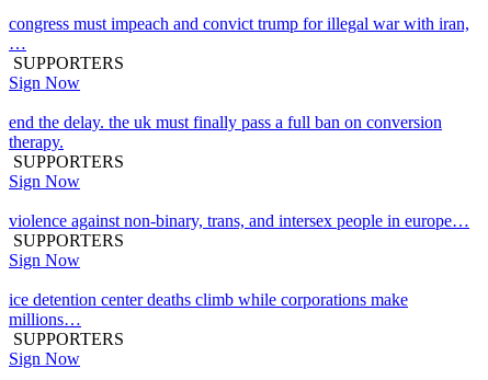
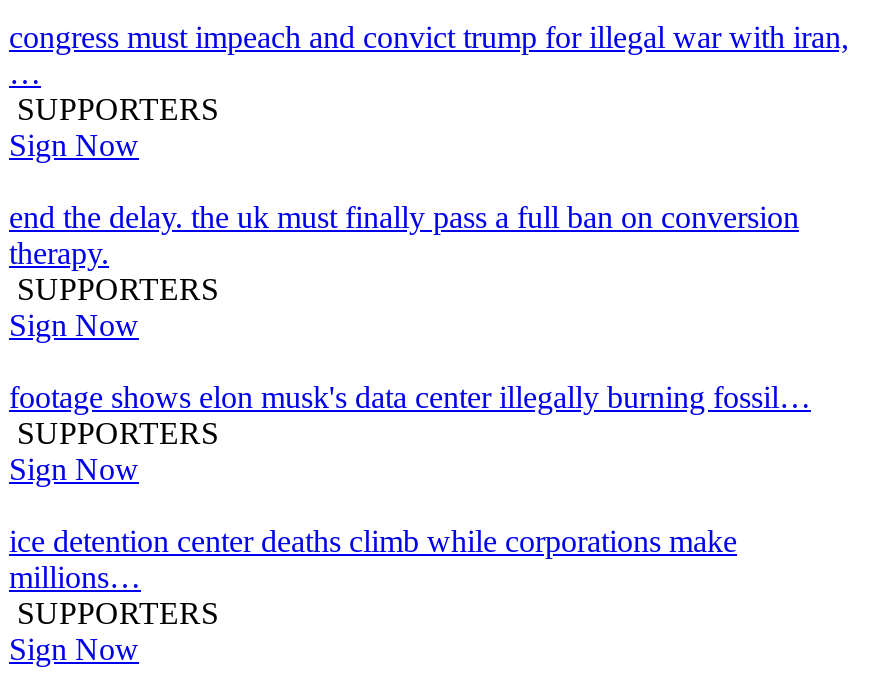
[9,211,469,230] violence against non-binary, trans, and intersex people in europe… -> [9,380,811,414] footage shows elon musk's data center illegally burning fossil…

